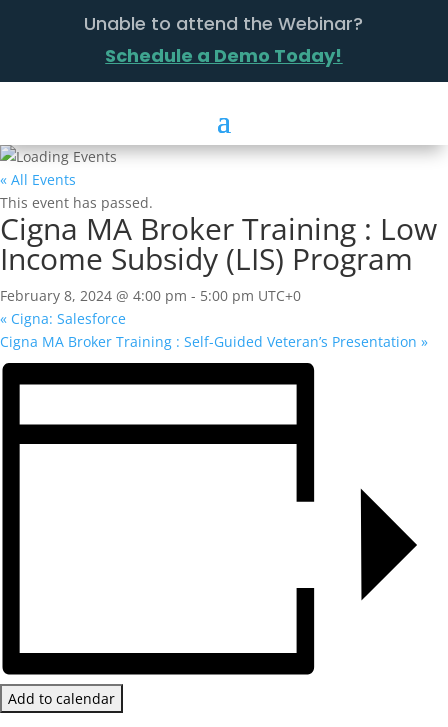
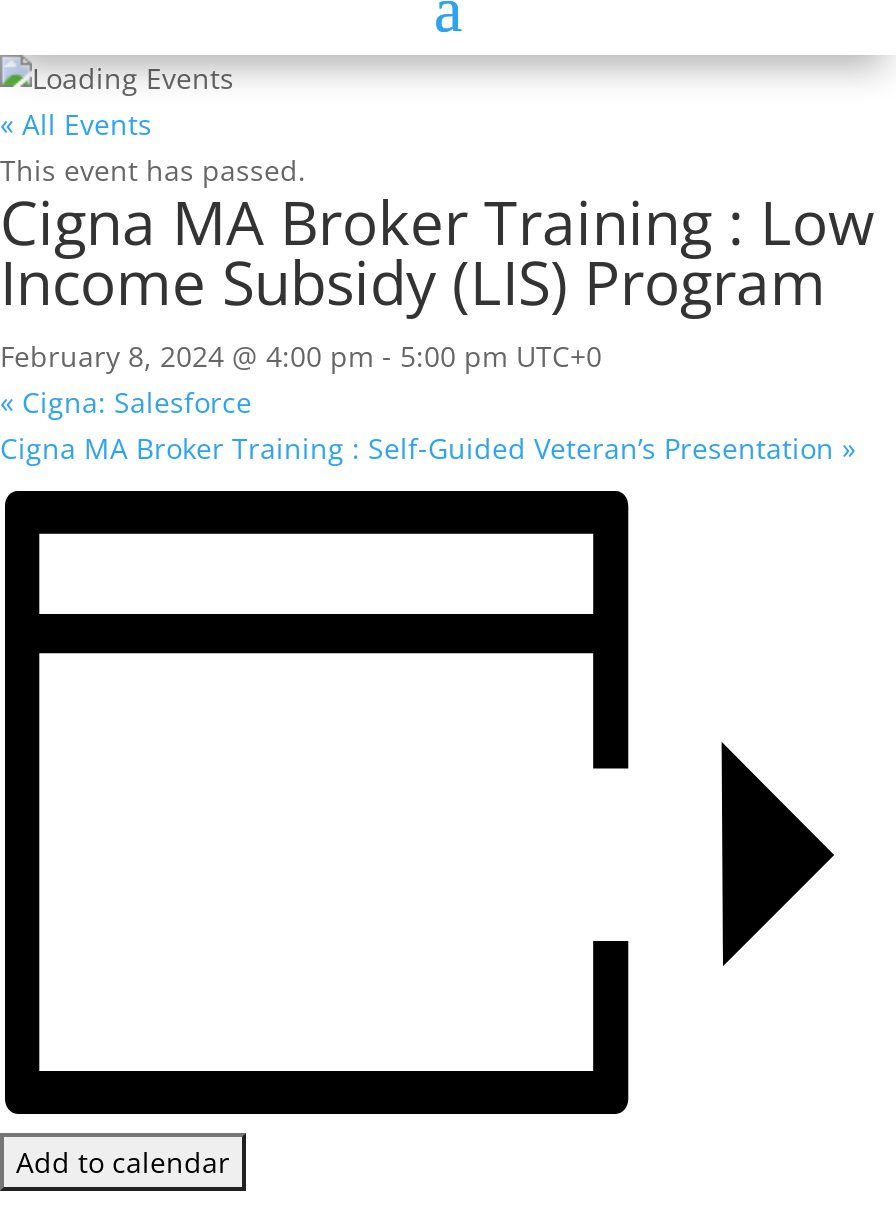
[84,11,363,68] Unable to attend the Webinar? | Schedule a Demo Today! -> none

